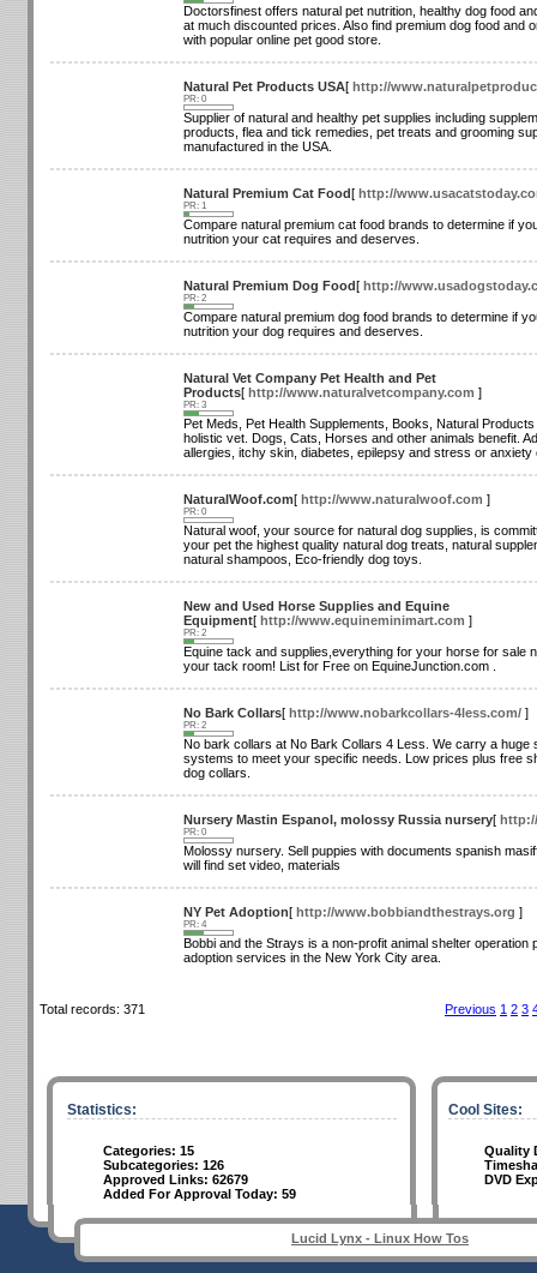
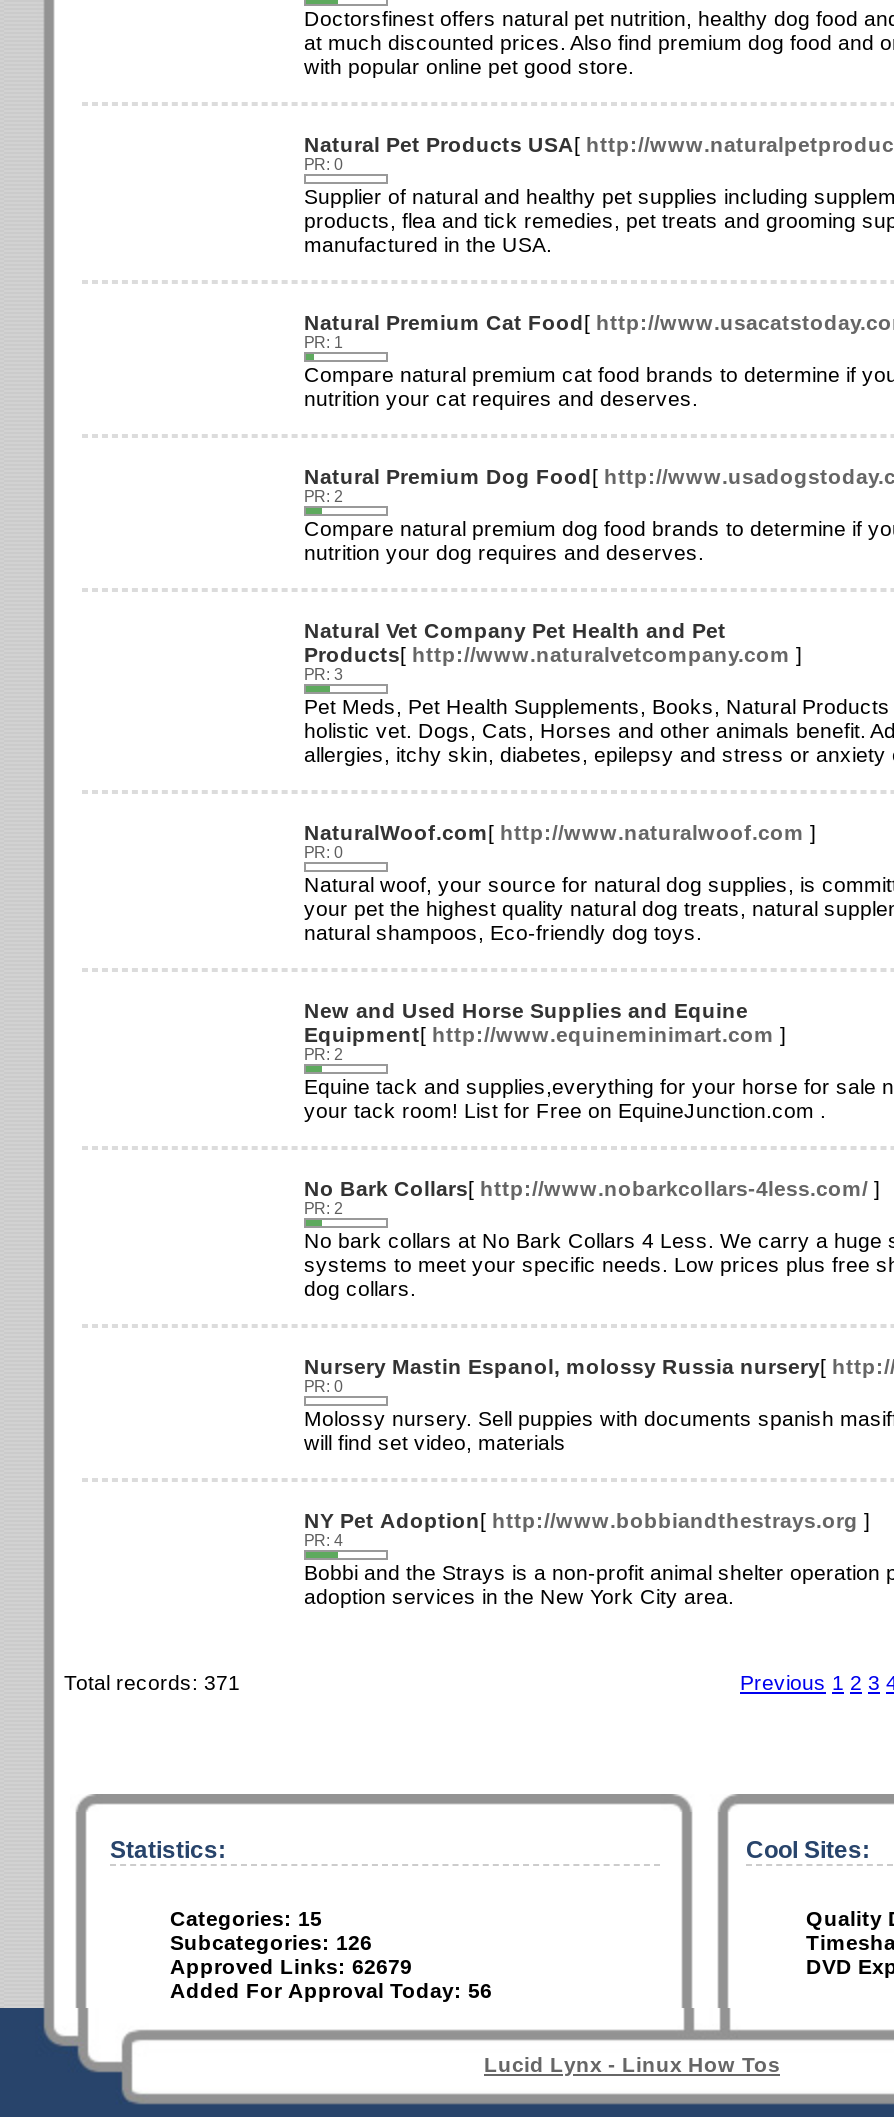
[103,1187,296,1201] Added For Approval Today: 59 -> [170,1978,492,2002] Added For Approval Today: 56

